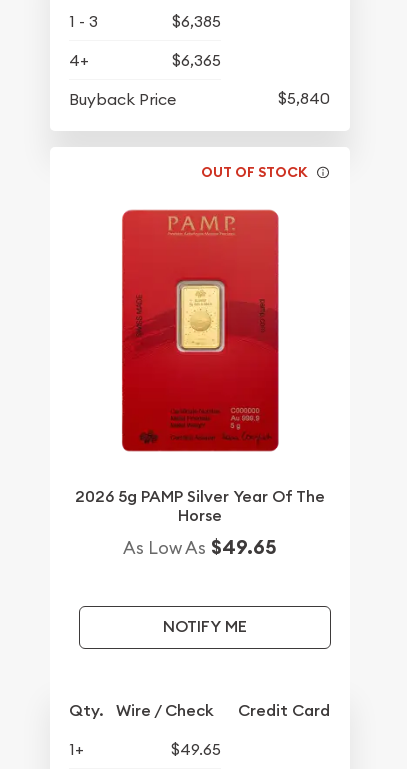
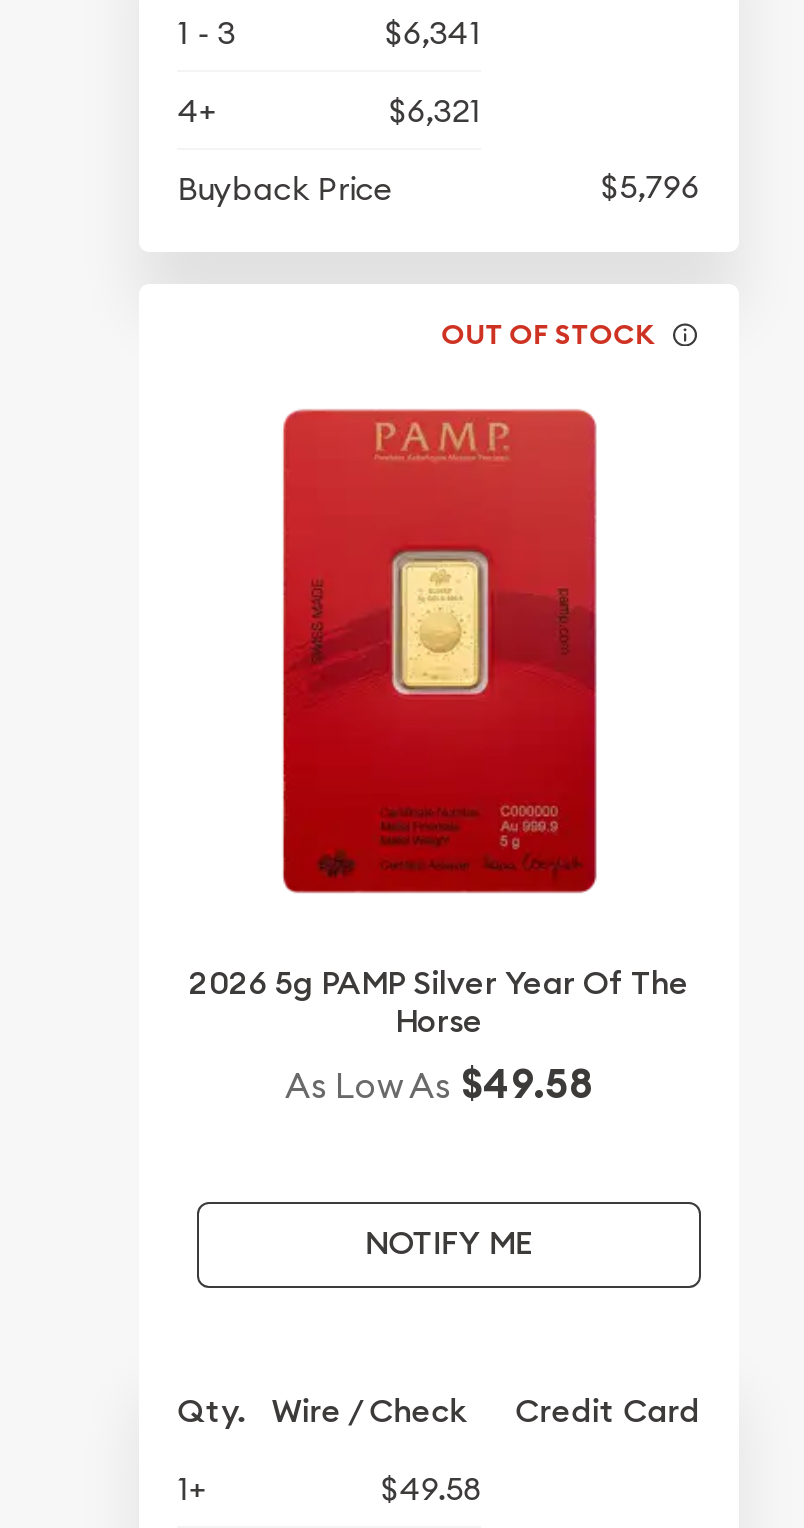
[172,11,221,31] $6,385 -> [385,12,481,52] $6,341
[172,50,221,70] $6,365 -> [389,90,481,130] $6,321
[278,88,330,108] $5,840 -> [601,166,699,206] $5,796
[123,534,277,560] As Low As $49.65 -> [285,1058,593,1110] As Low As $49.58
[171,739,221,759] $49.65 -> [381,1468,481,1508] $49.58

